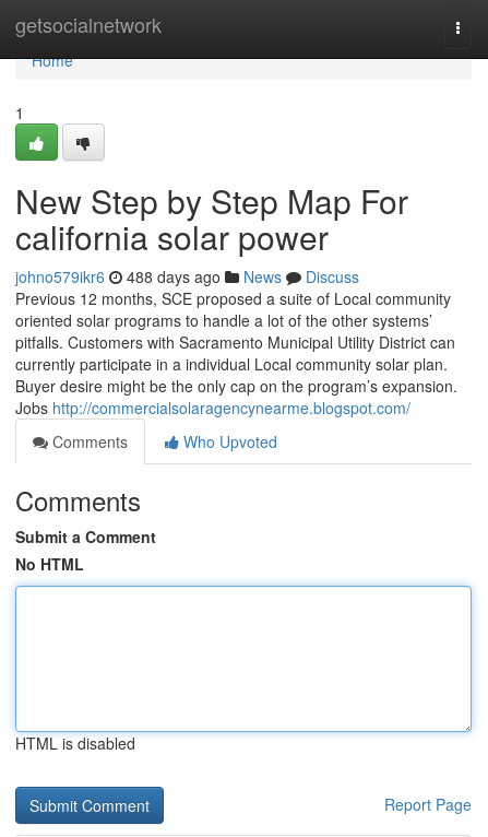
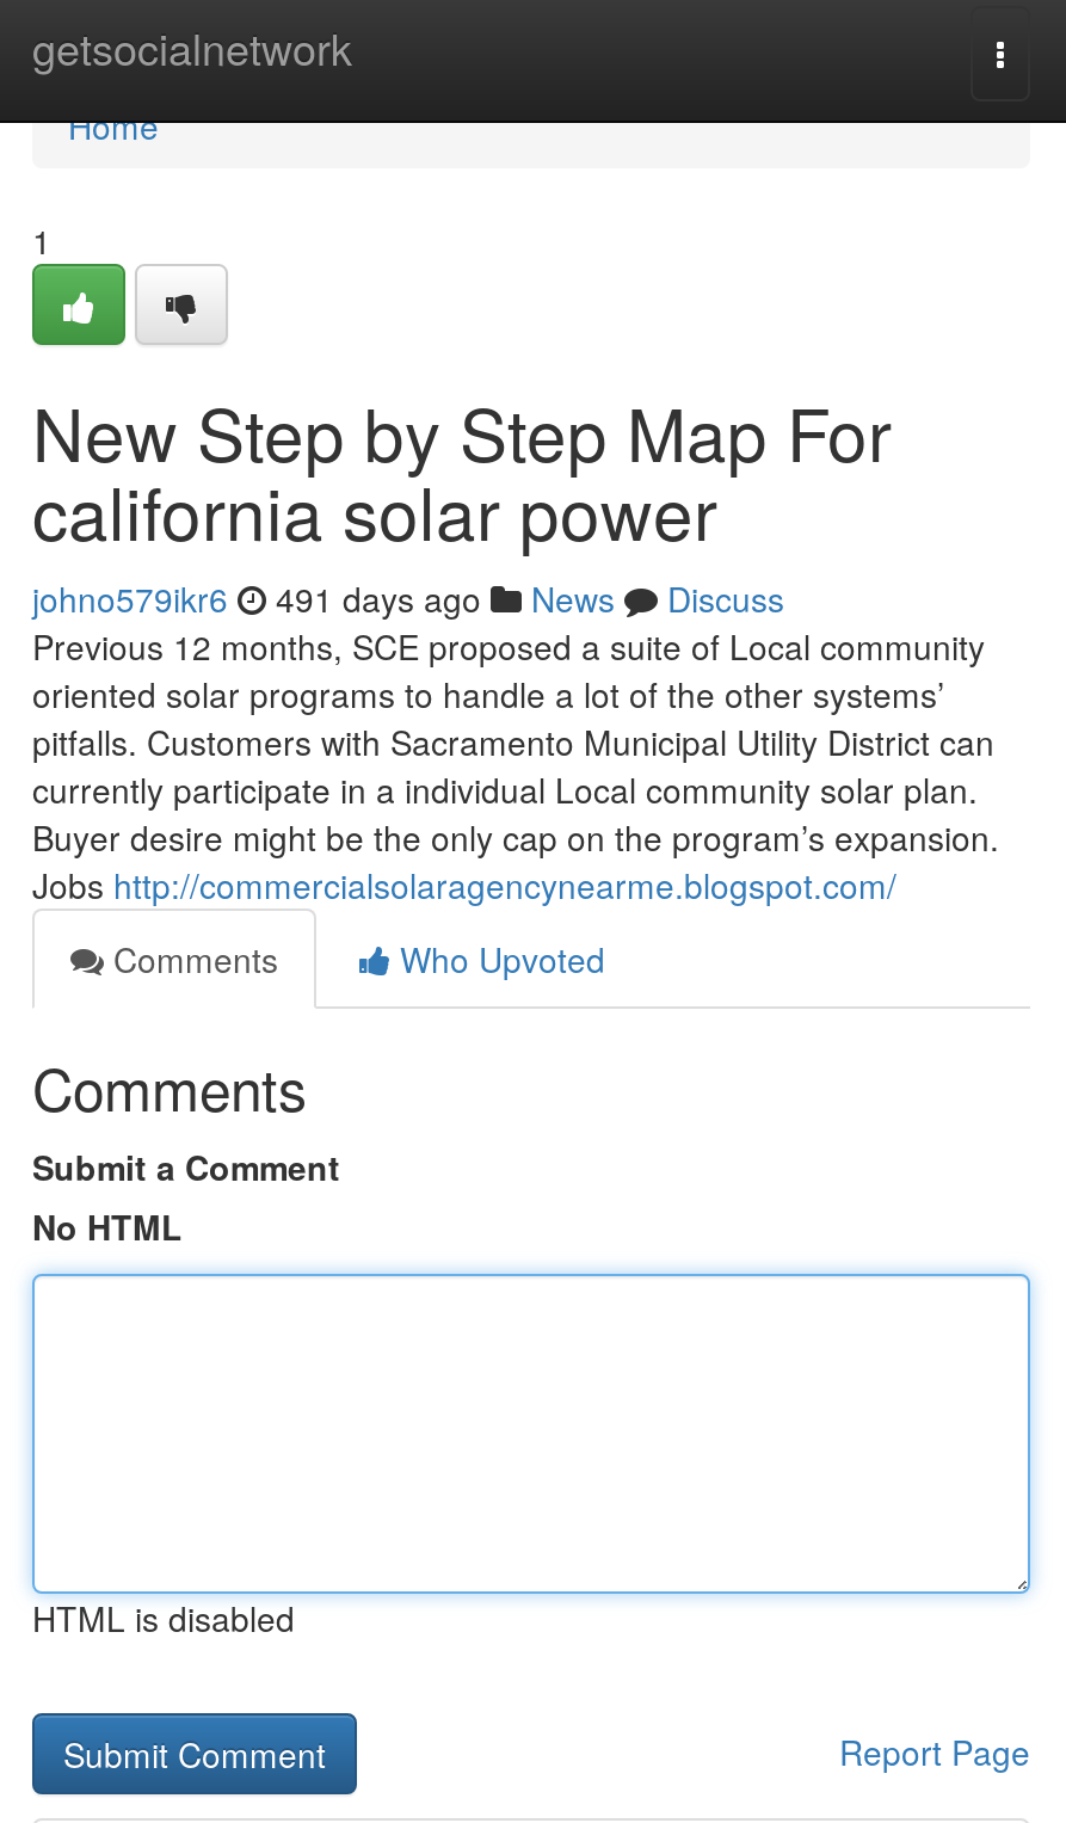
[15,266,359,287] johno579ikr6 488 days ago News Discuss -> [32,574,784,622] johno579ikr6 491 days ago News Discuss

